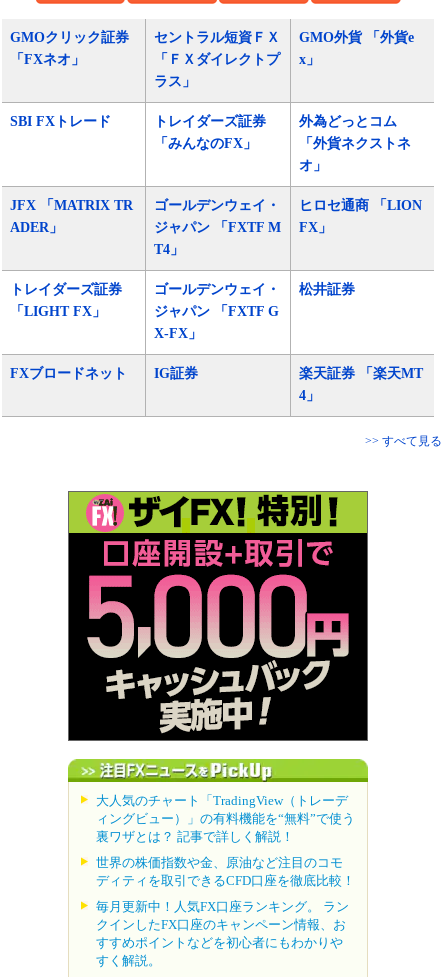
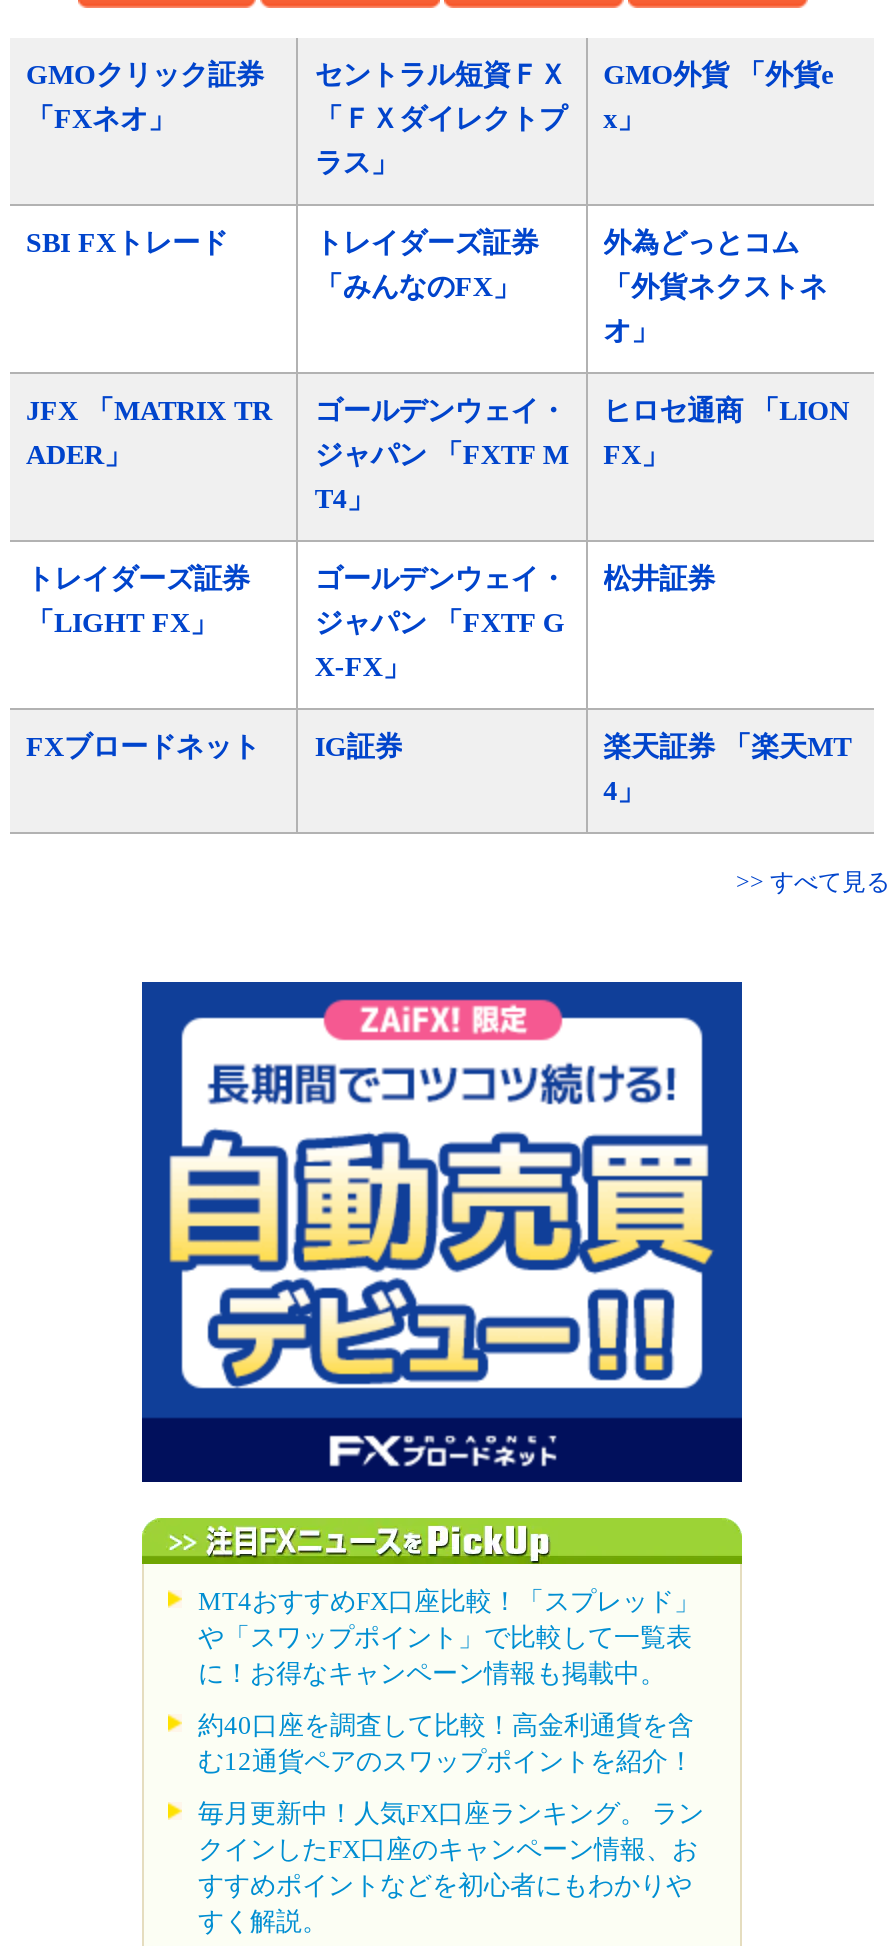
[68,491,368,741] [image] -> [142,982,742,1482] [image]
[96,793,355,844] 大人気のチャート「TradingView（トレーデ | ィングビュー）」の有料機能を“無料”で使う | 裏ワザとは？ 記事で詳しく解説！ -> [198,1586,700,1688] MT4おすすめFX口座比較！「スプレッド」 | や「スワップポイント」で比較して一覧表 | に！お得なキャンペーン情報も掲載中。
[96,855,355,888] 世界の株価指数や金、原油など注目のコモ | ディティを取引できるCFD口座を徹底比較！ -> [198,1710,694,1776] 約40口座を調査して比較！高金利通貨を含 | む12通貨ペアのスワップポイントを紹介！

